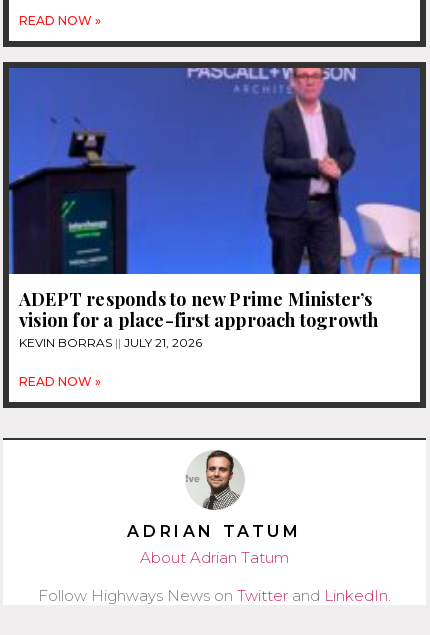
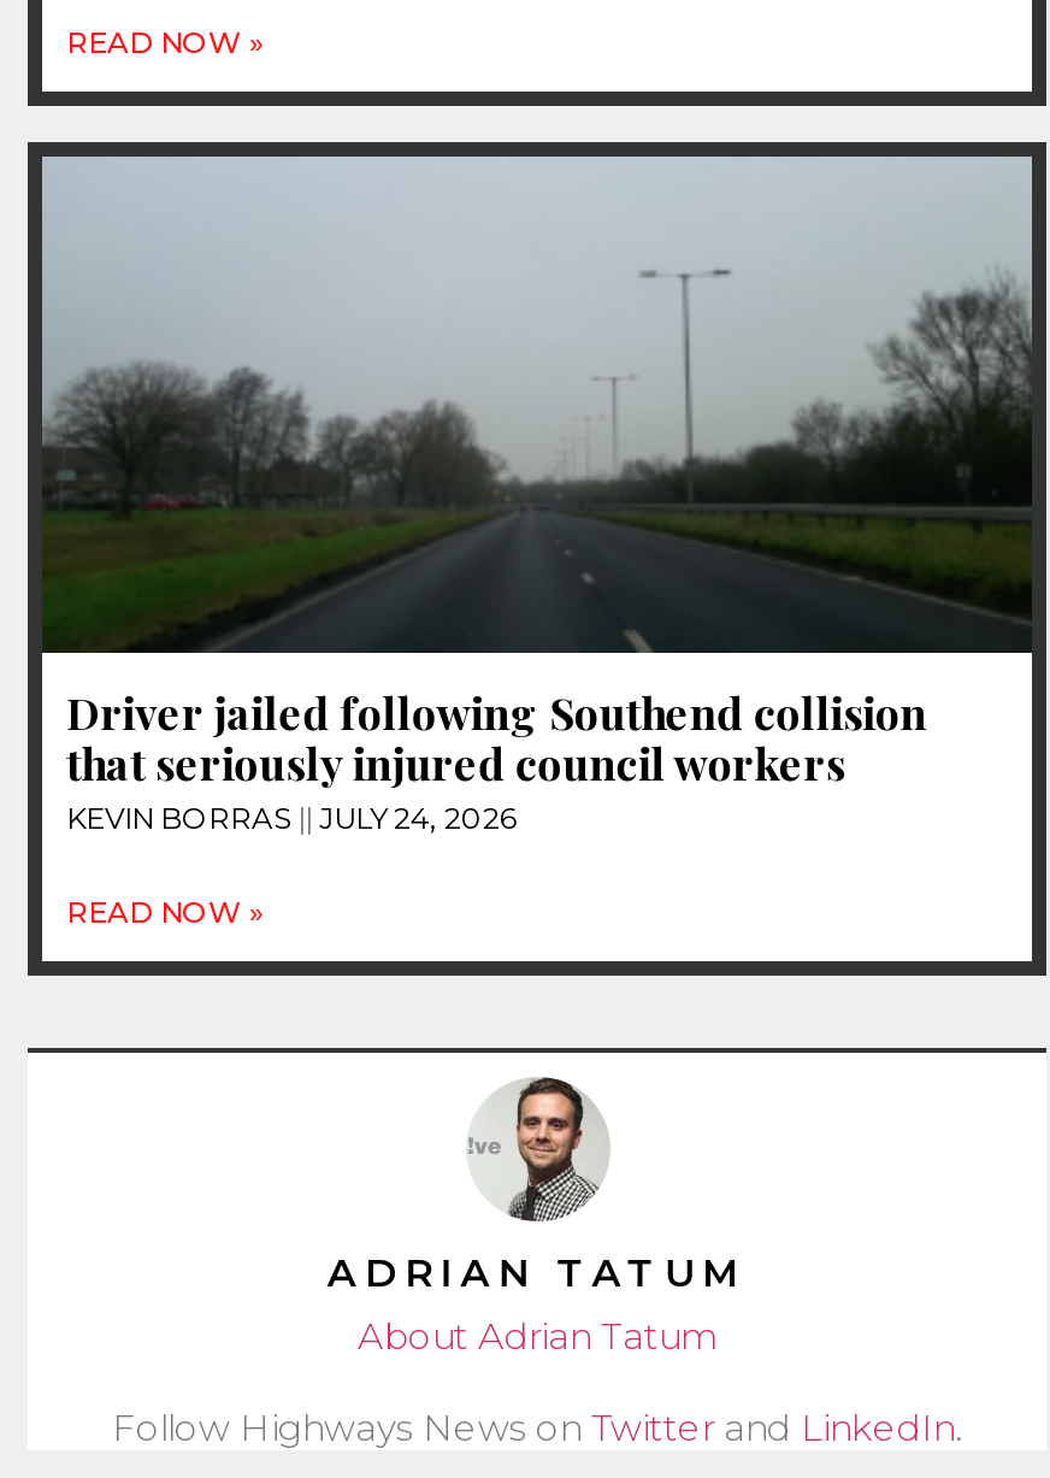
[8,67,421,350] [image] | ADEPT responds to new Prime Minister’s | vision for a place-first approach togrowth | KEVIN BORRAS JULY 21, 2026 -> [40,154,1034,836] [image] | Driver jailed following Southend collision | that seriously injured council workers | KEVIN BORRAS JULY 24, 2026

